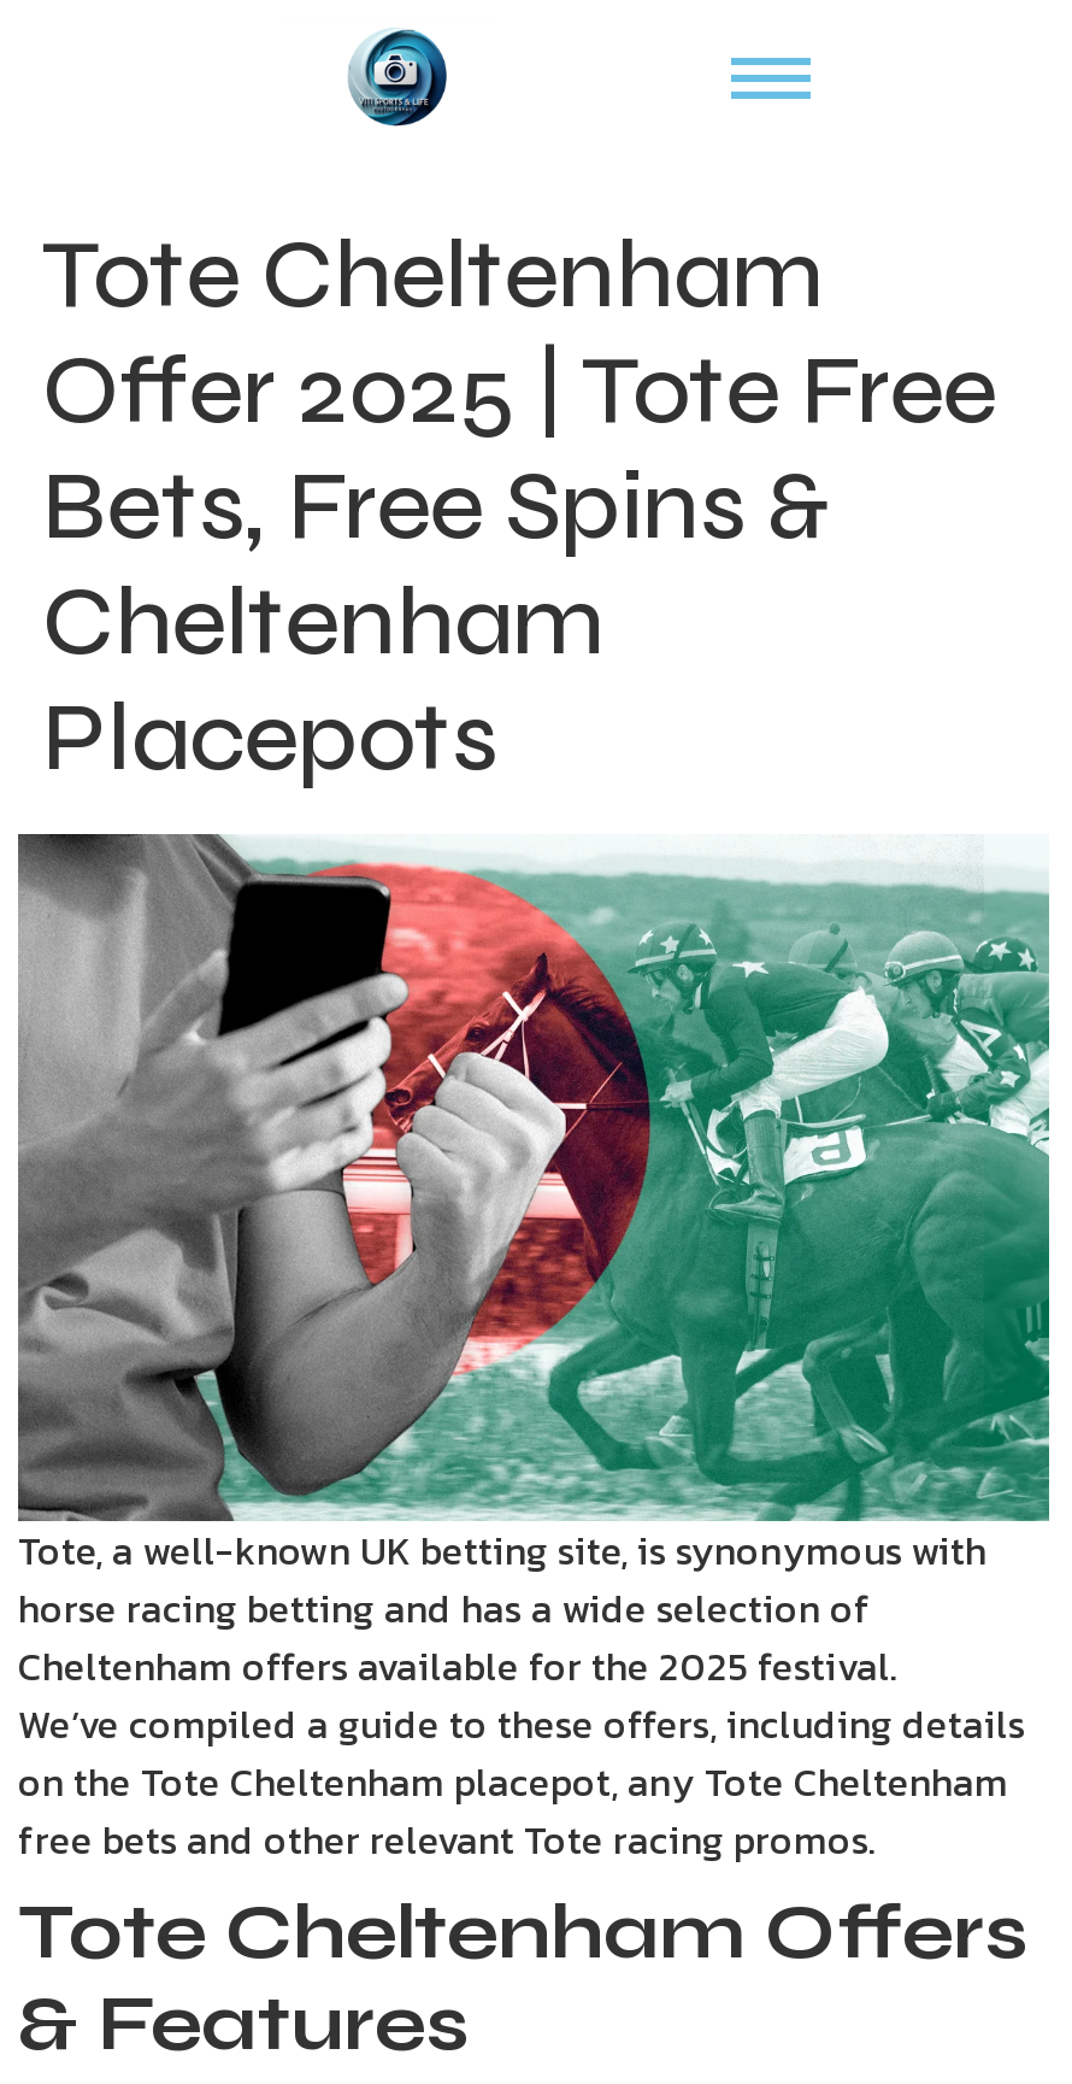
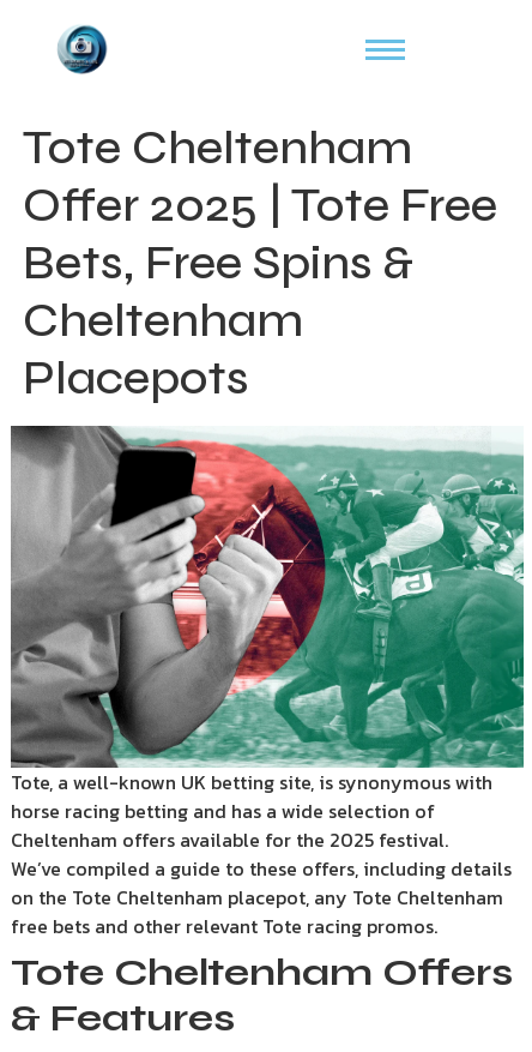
none -> [58,24,108,74] [image]
[348,27,449,128] [image] -> none

